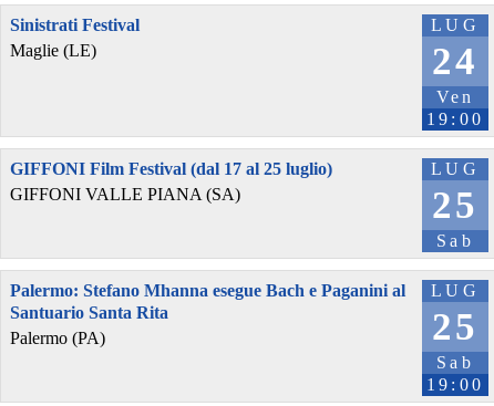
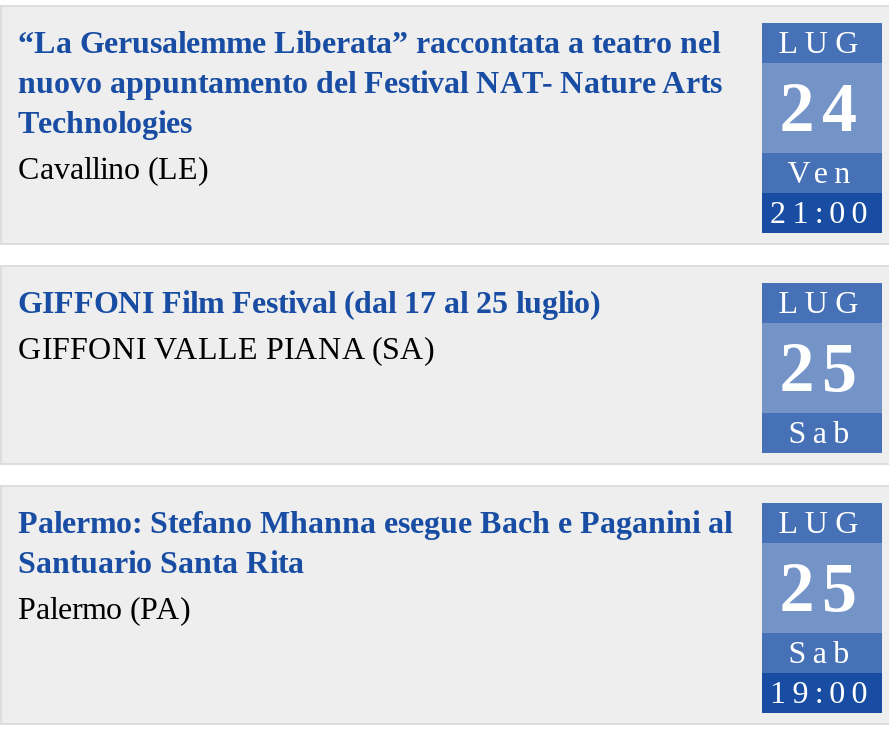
[10,15,140,60] Sinistrati Festival | Maglie (LE) -> [18,24,722,185] “La Gerusalemme Liberata” raccontata a teatro nel | nuovo appuntamento del Festival NAT- Nature Arts | Technologies | Cavallino (LE)
[426,109,484,128] 19:00 -> [770,194,874,228] 21:00

